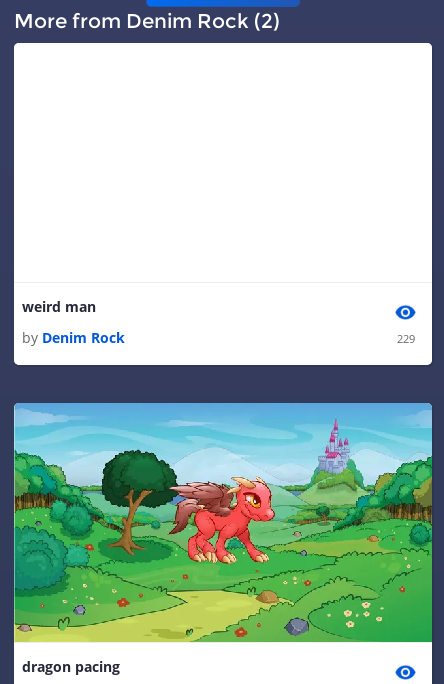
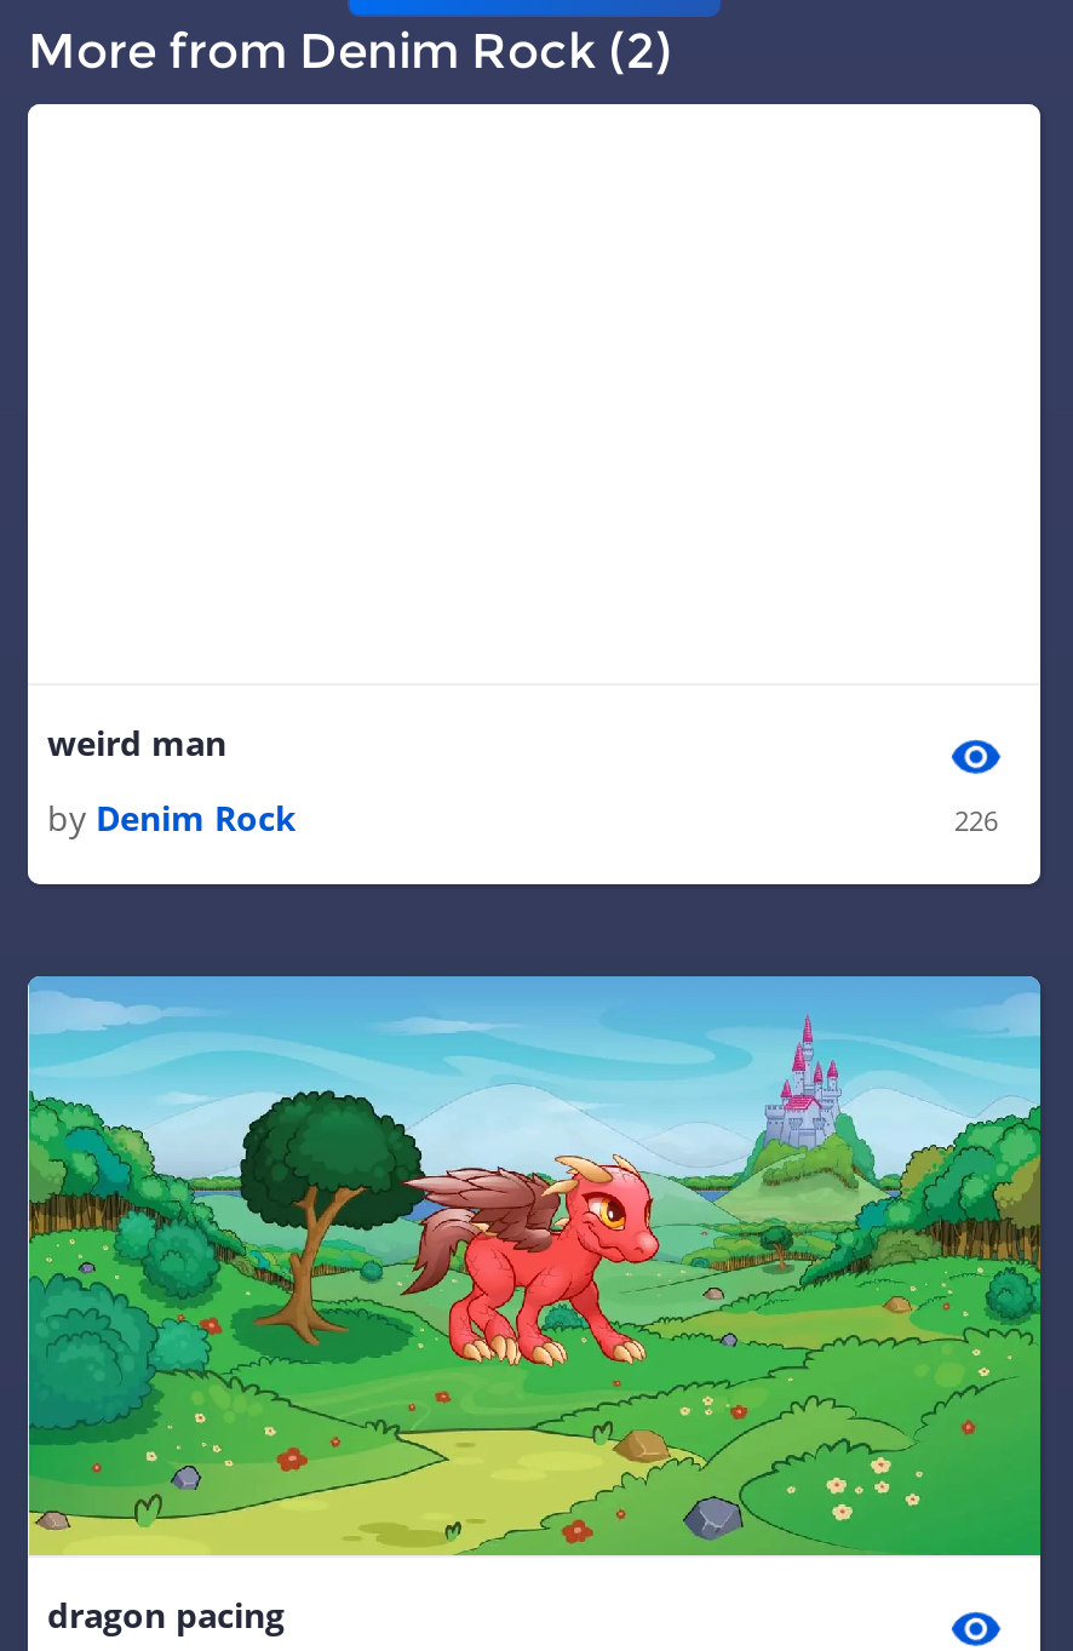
[396,331,414,346] 229 -> [954,802,998,838] 226

